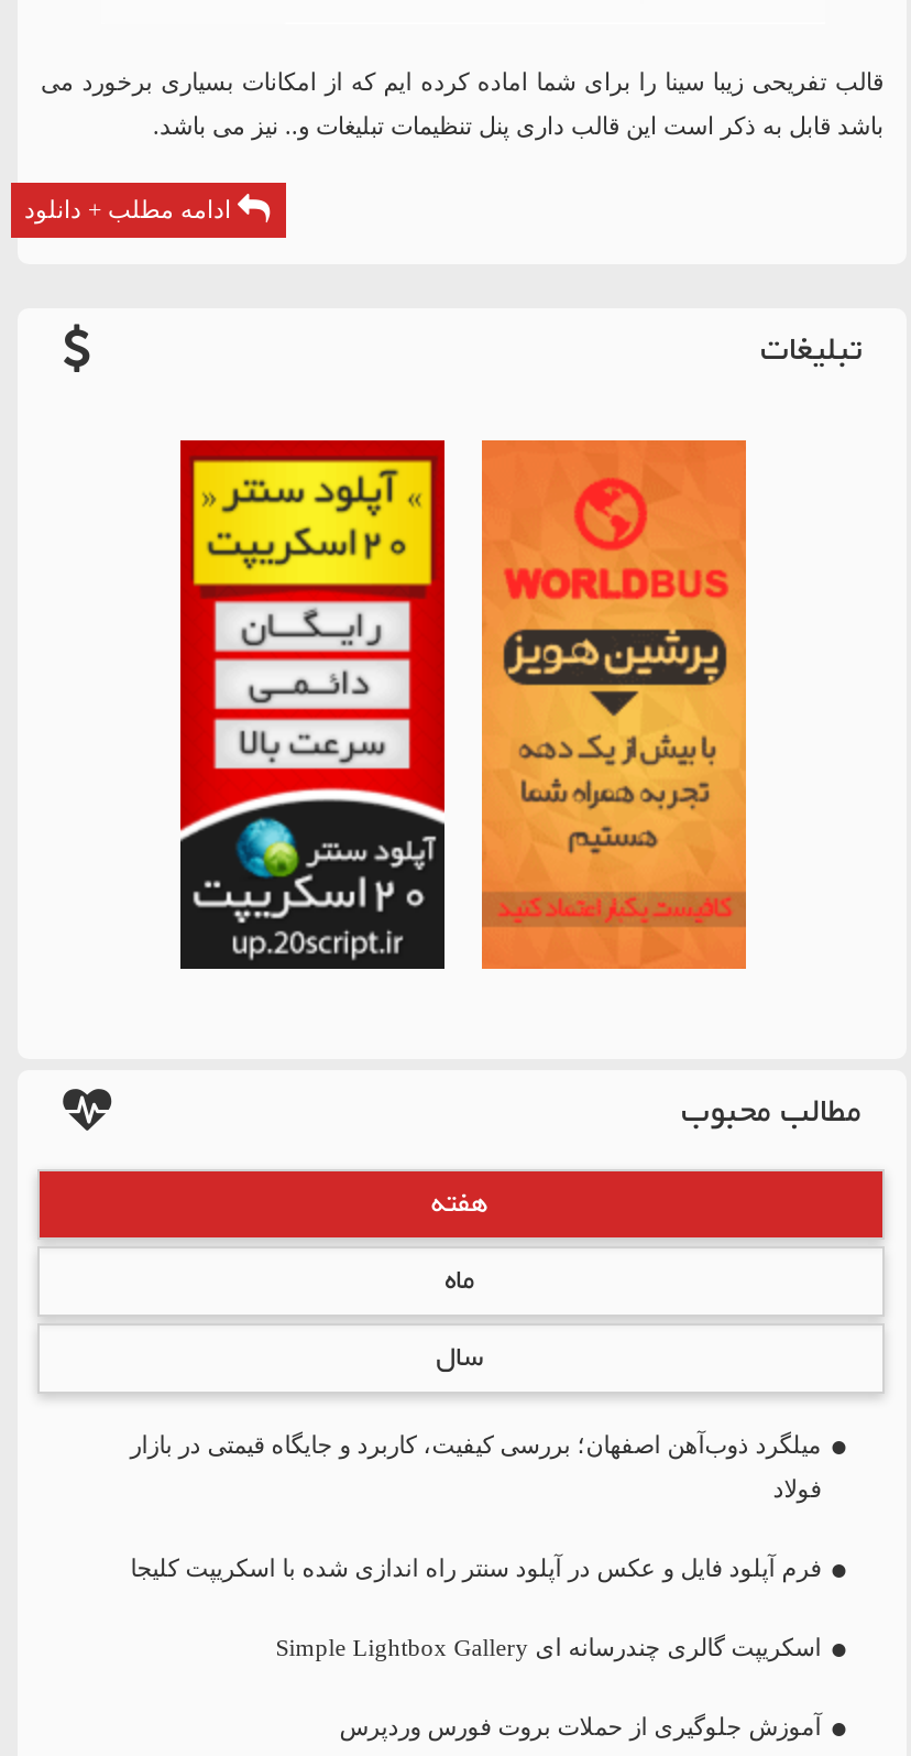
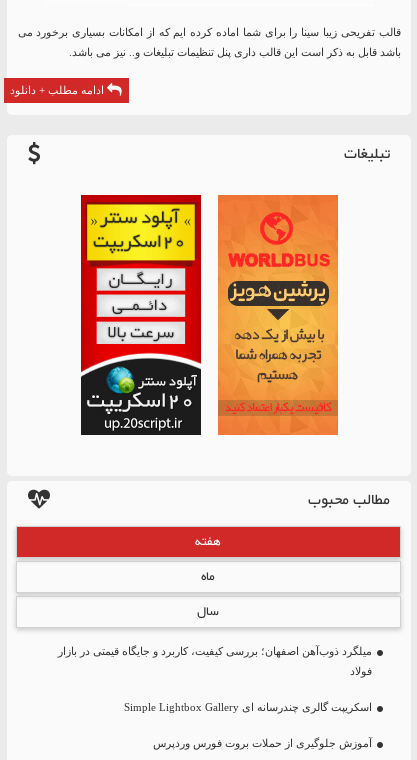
[130,1553,821,1580] فرم آپلود فایل و عکس در آپلود سنتر راه اندازی شده با اسکریپت کلیجا -> none

